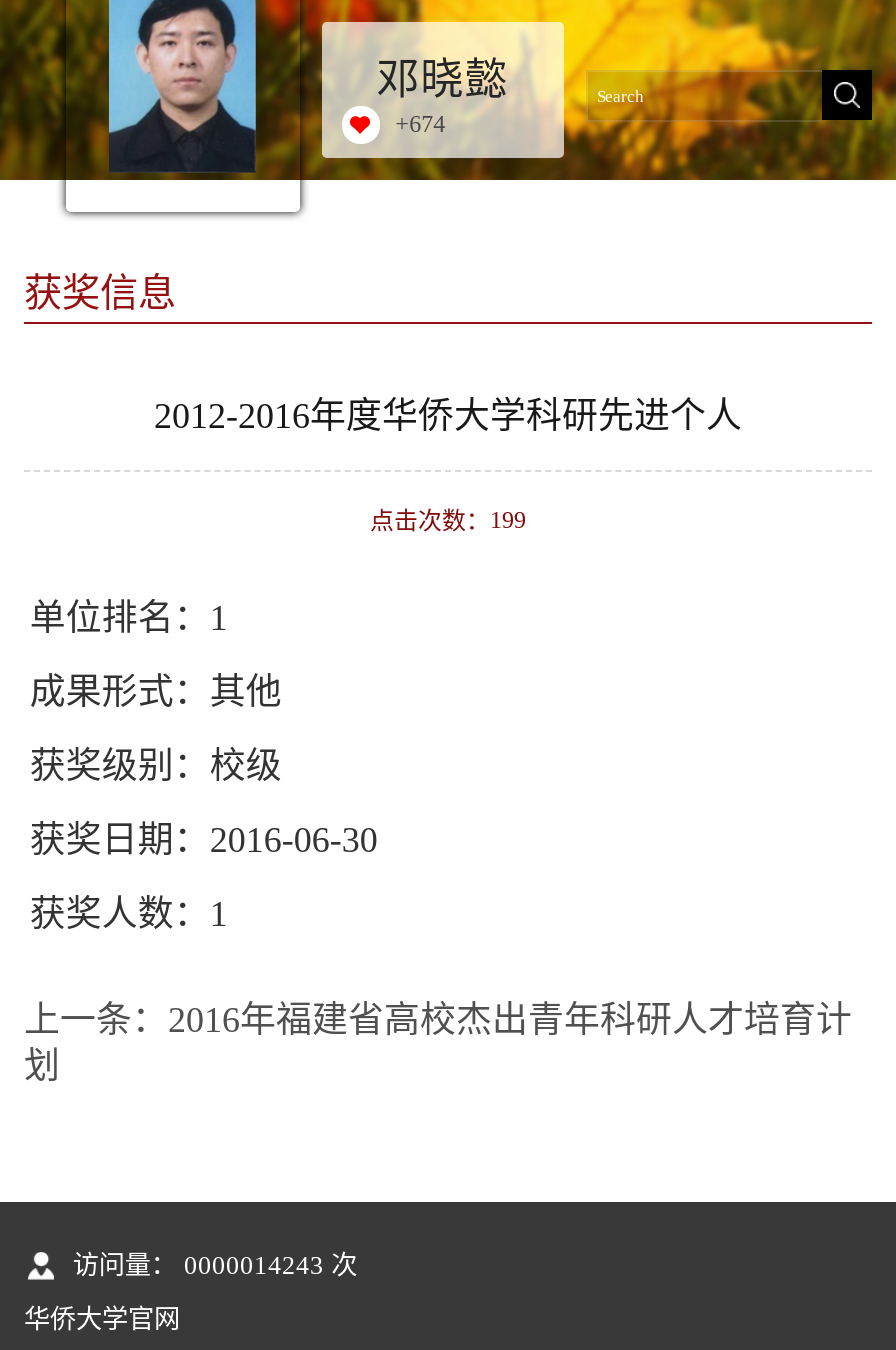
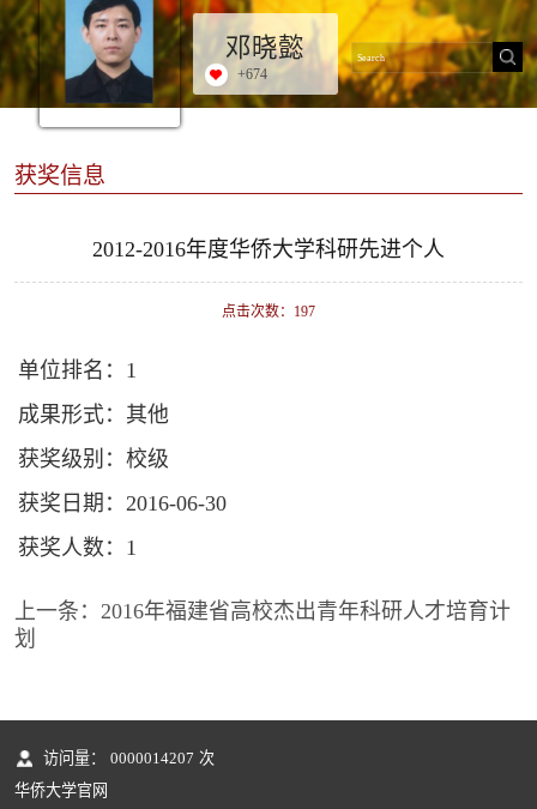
[370,507,526,535] 点击次数：199 -> [222,304,315,321] 点击次数：197
[73,1249,357,1279] 访问量： 0000014243 次 -> [44,748,214,766] 访问量： 0000014207 次

